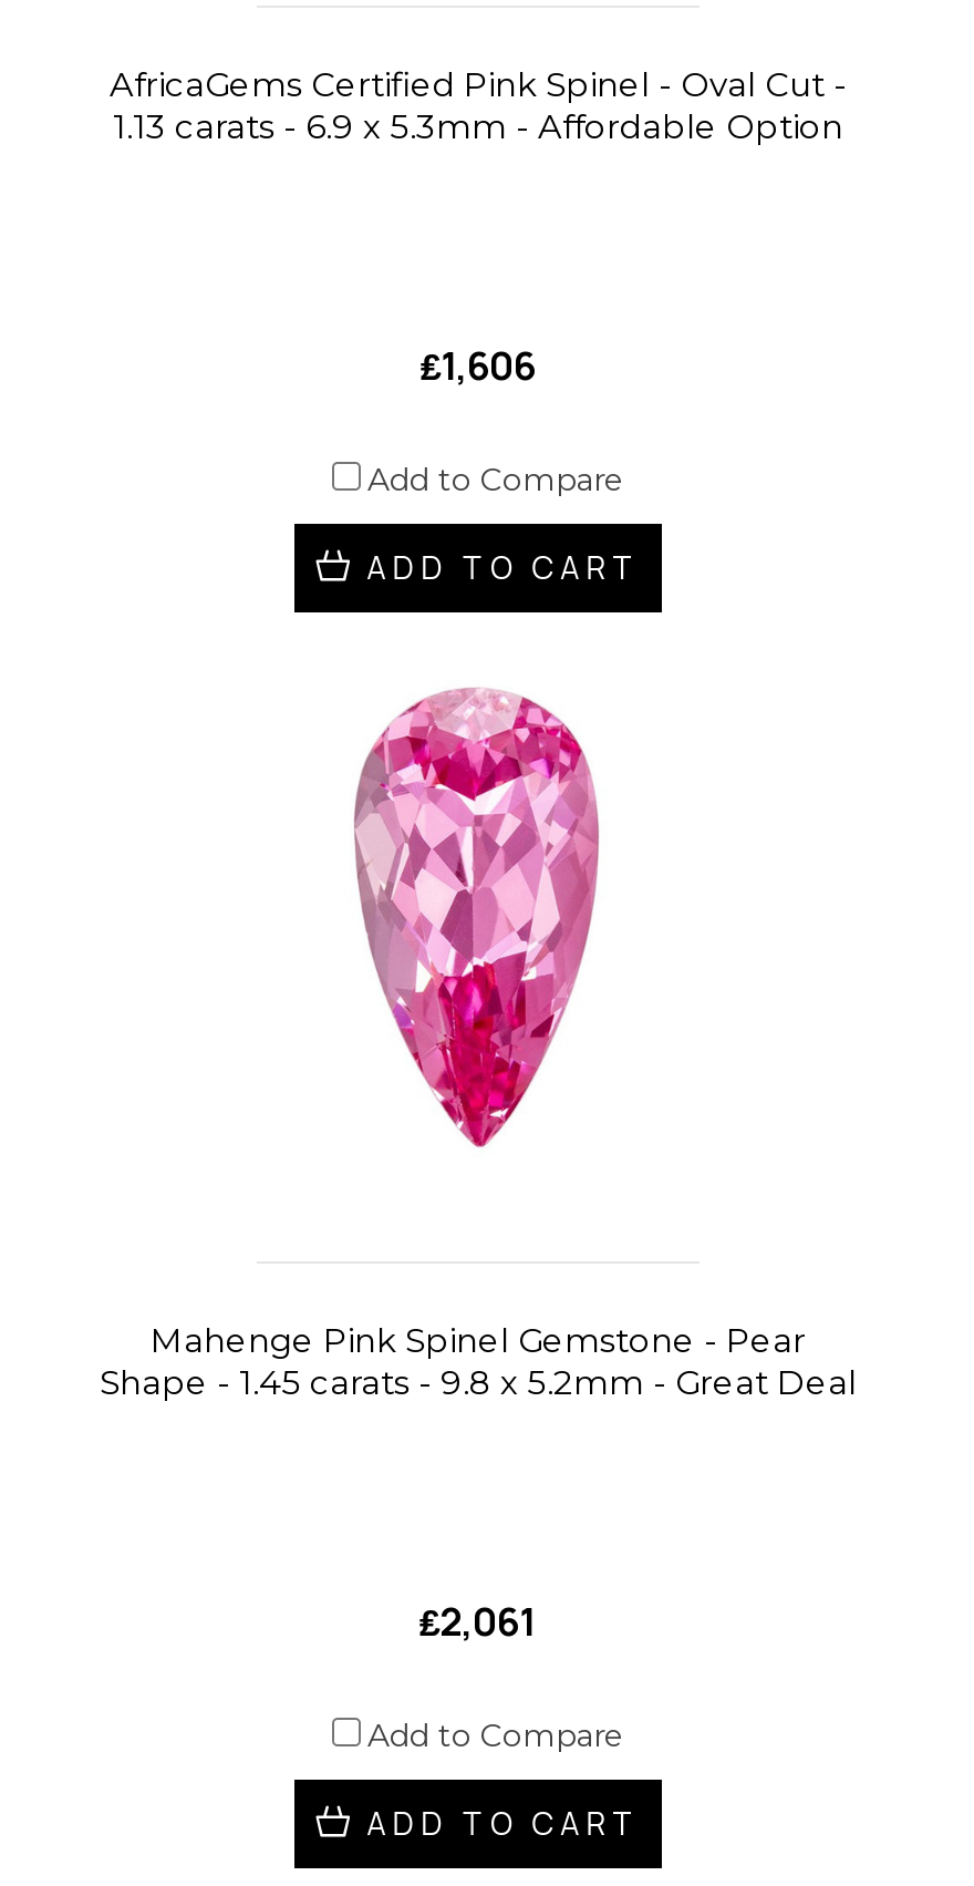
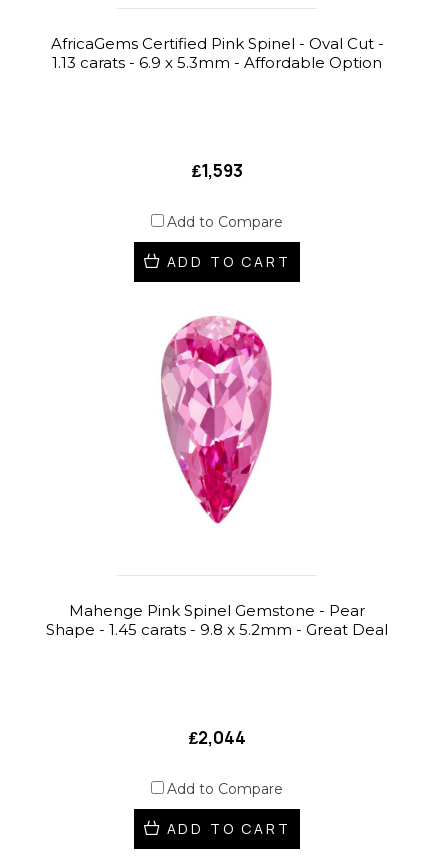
[421,340,536,391] ₤1,606 -> [191,159,242,182] ₤1,593
[419,1596,537,1647] ₤2,061 -> [188,726,245,749] ₤2,044

